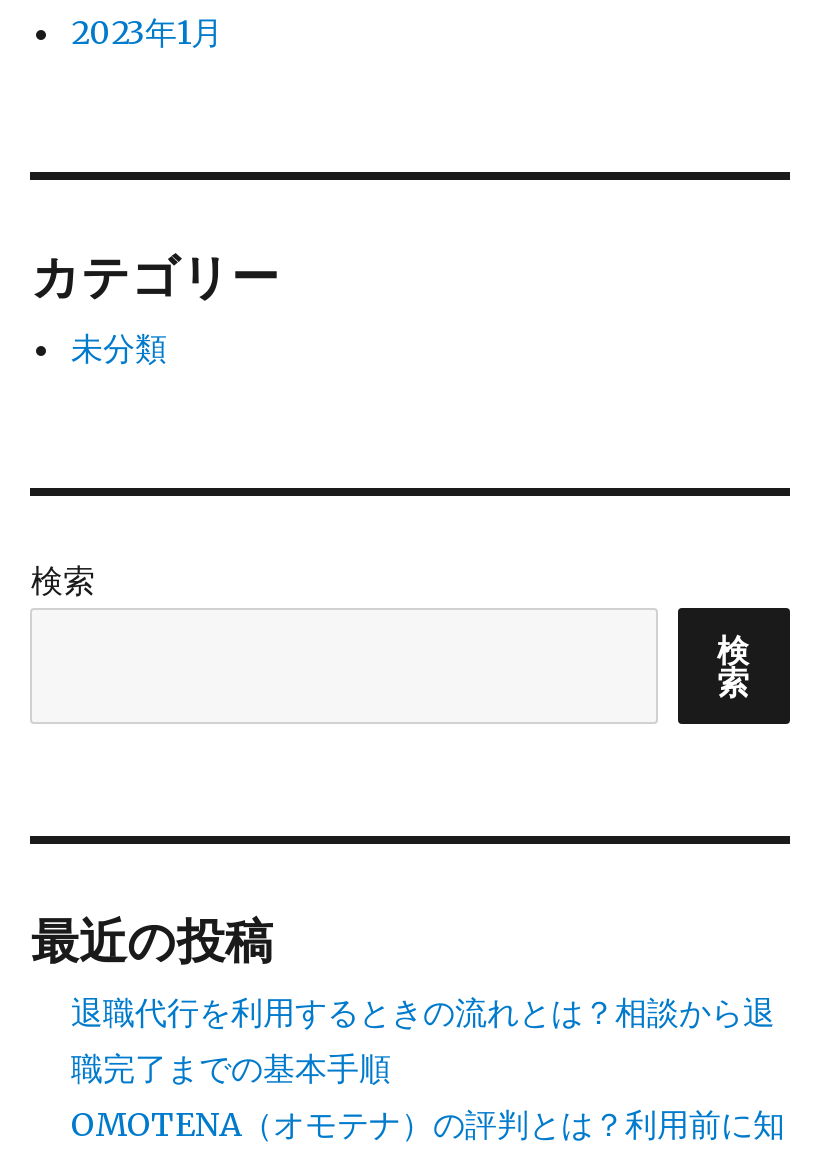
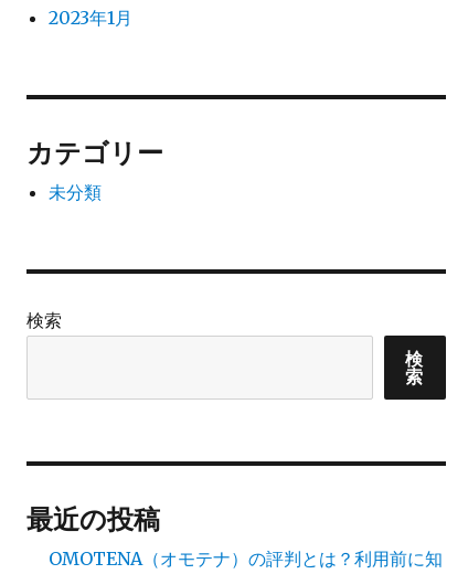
[71,992,775,1088] 退職代行を利用するときの流れとは？相談から退 | 職完了までの基本手順 -> none

